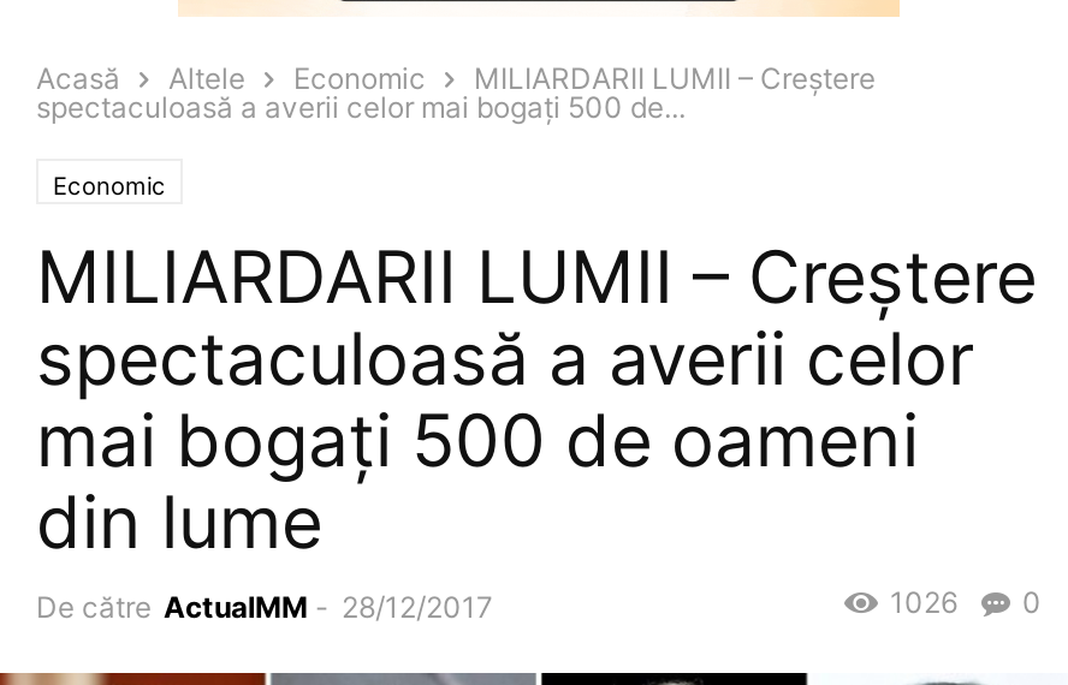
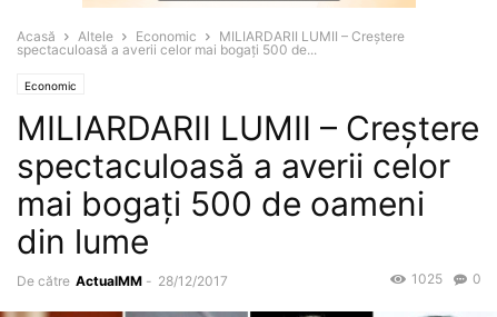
[890,584,1042,620] 1026 0 -> [411,270,481,287] 1025 0

